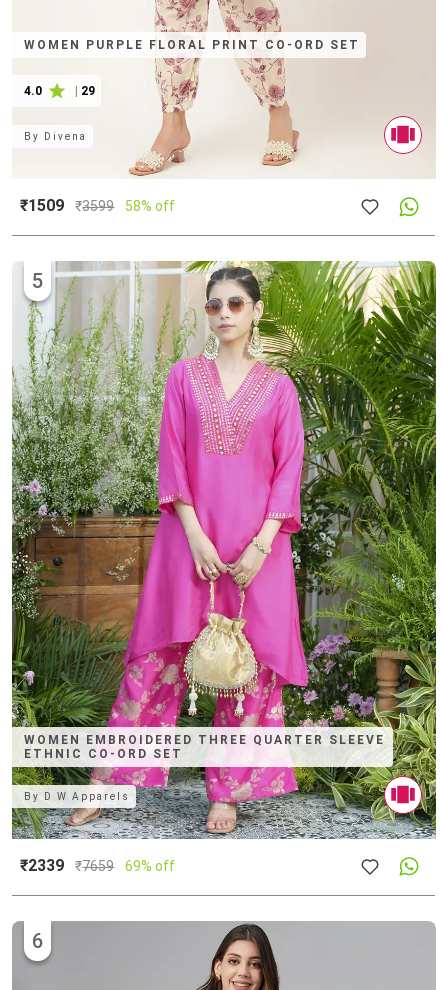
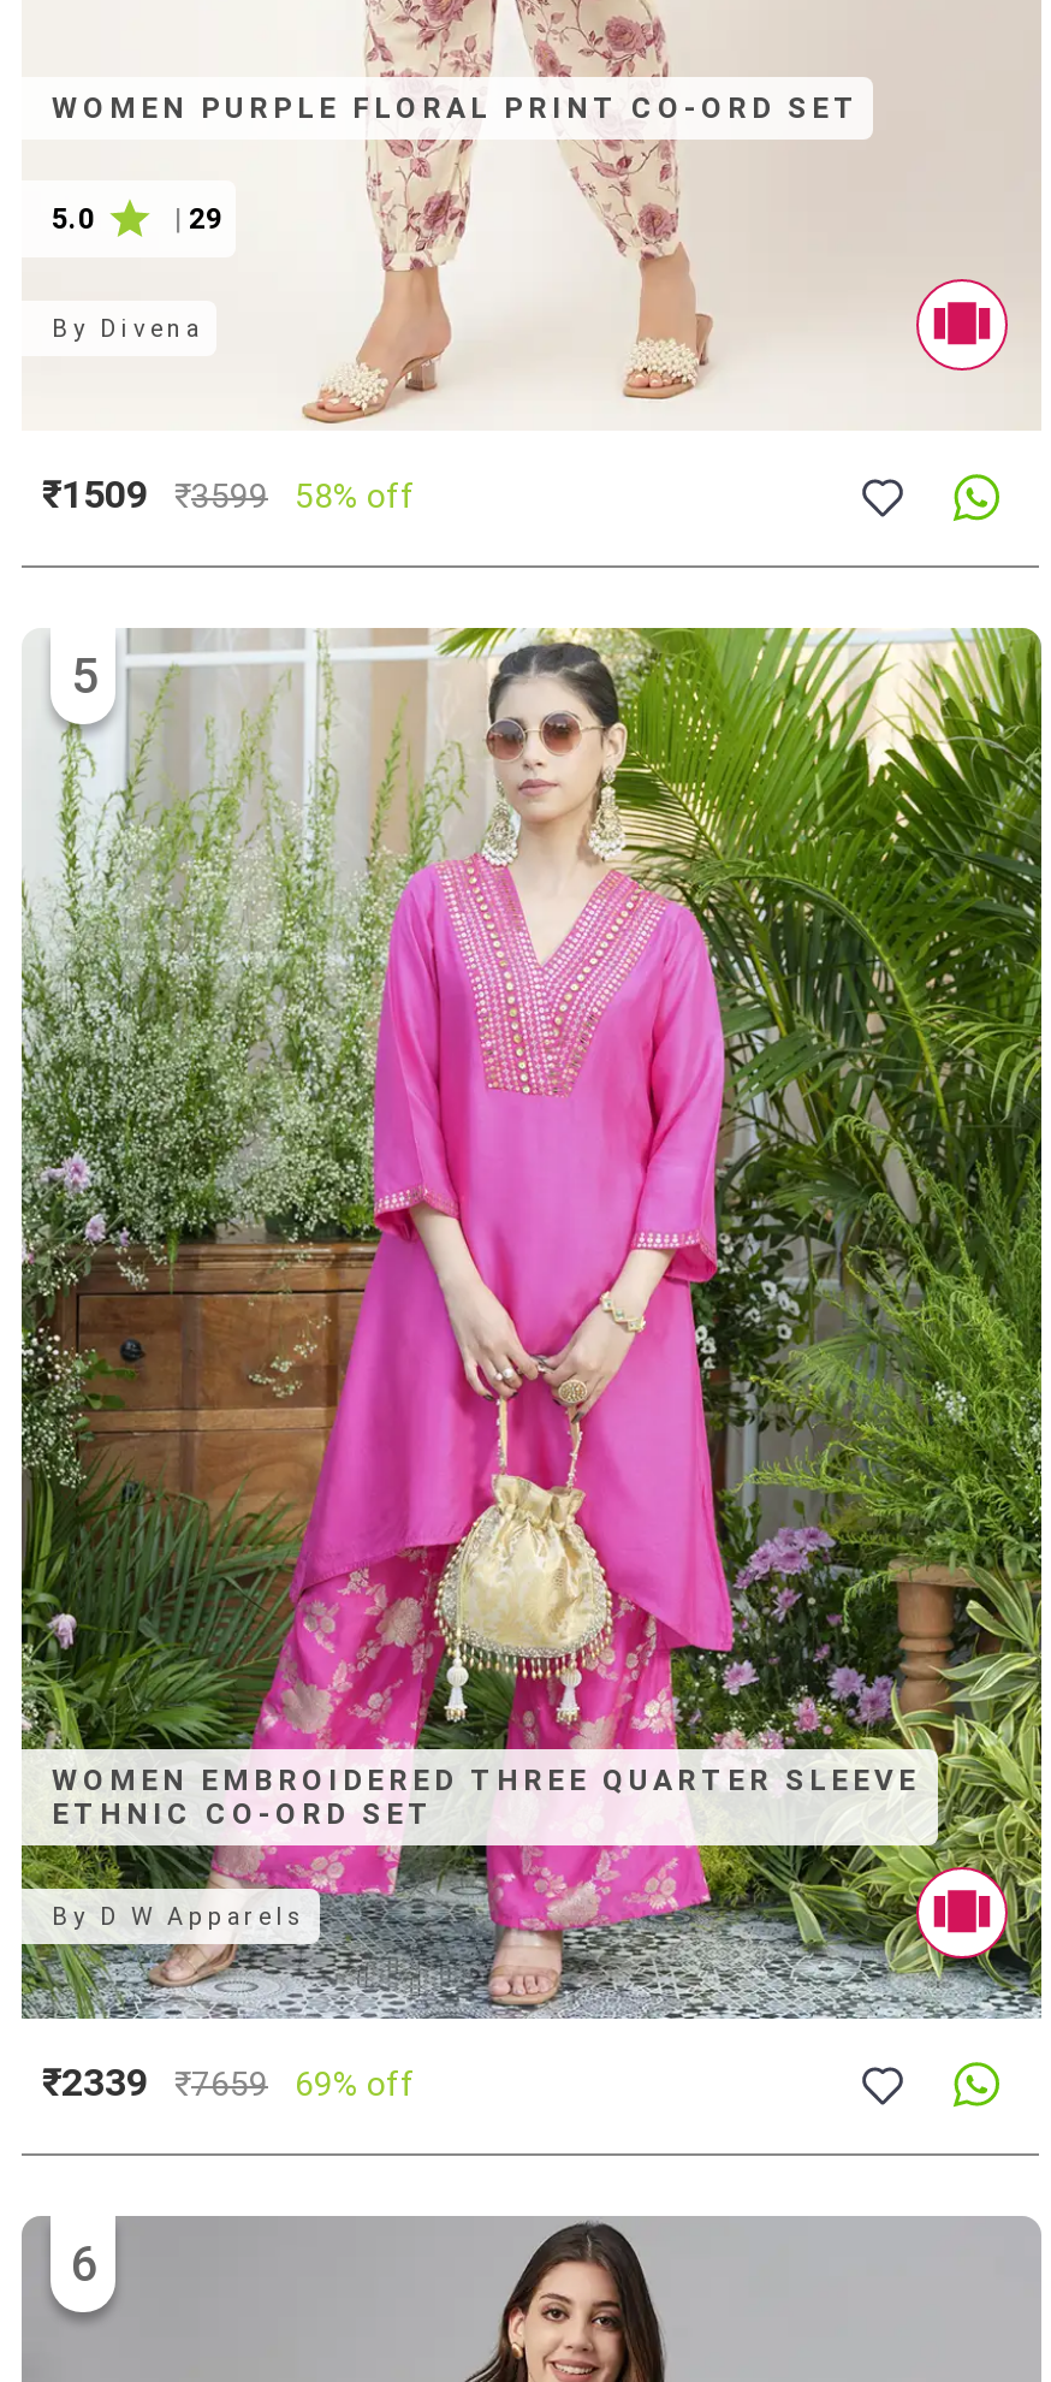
[24,84,42,98] 4.0 -> [52,203,95,237] 5.0

